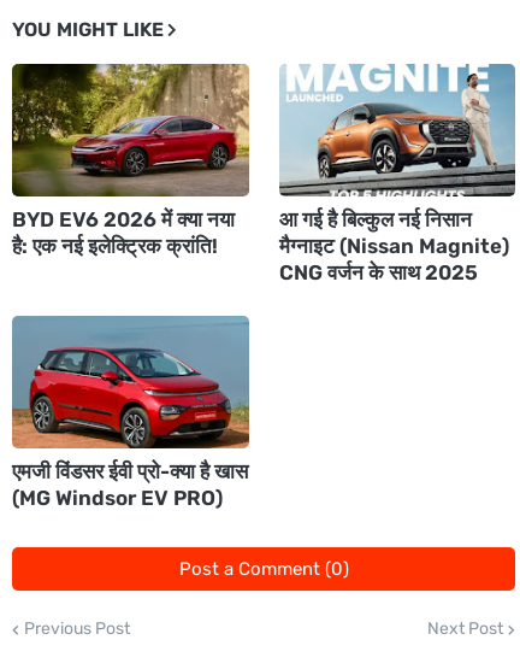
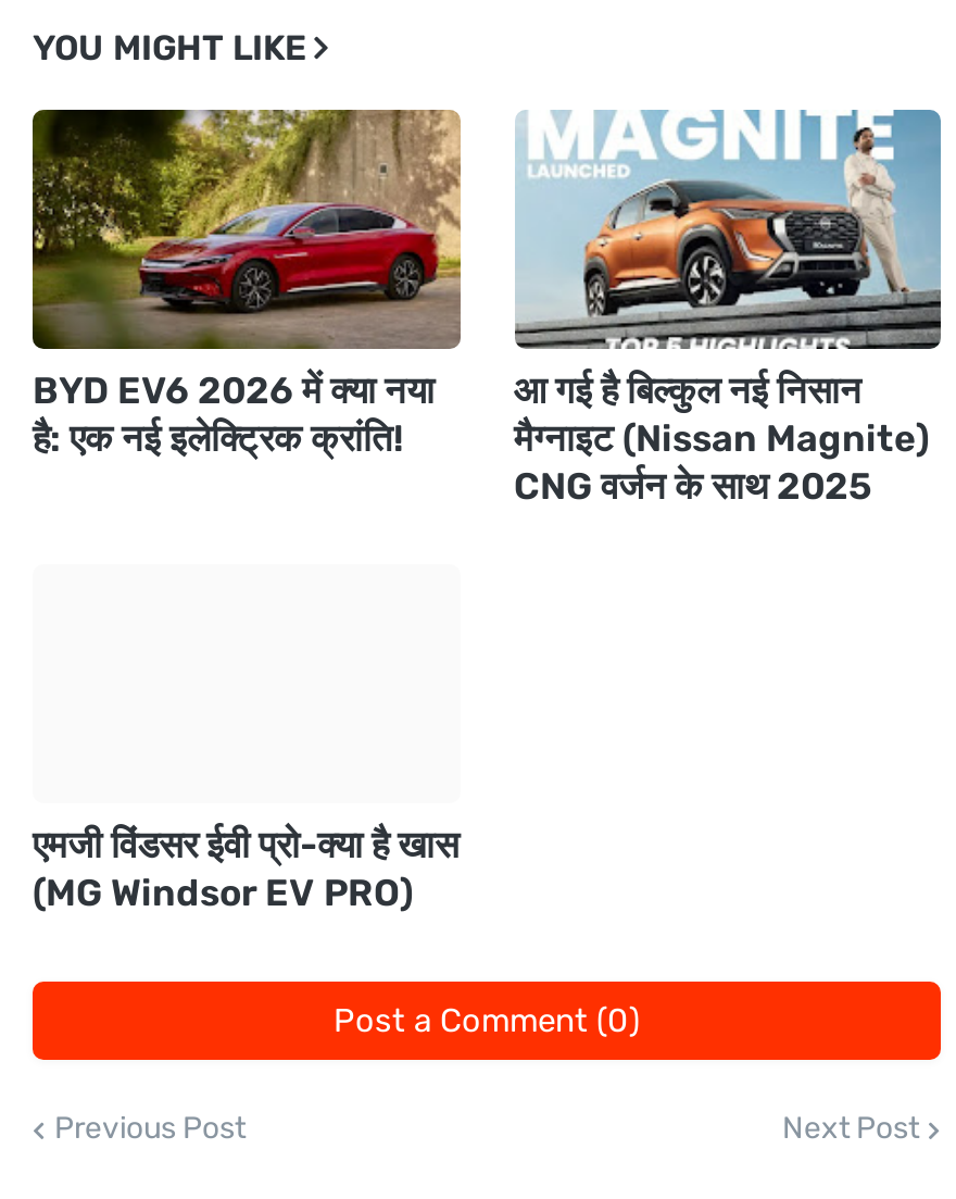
[11,315,250,450] [image] -> none

